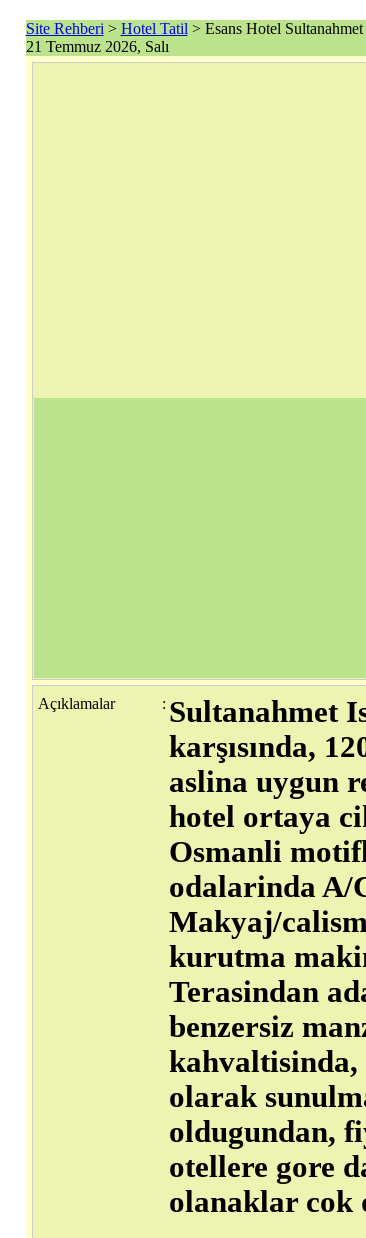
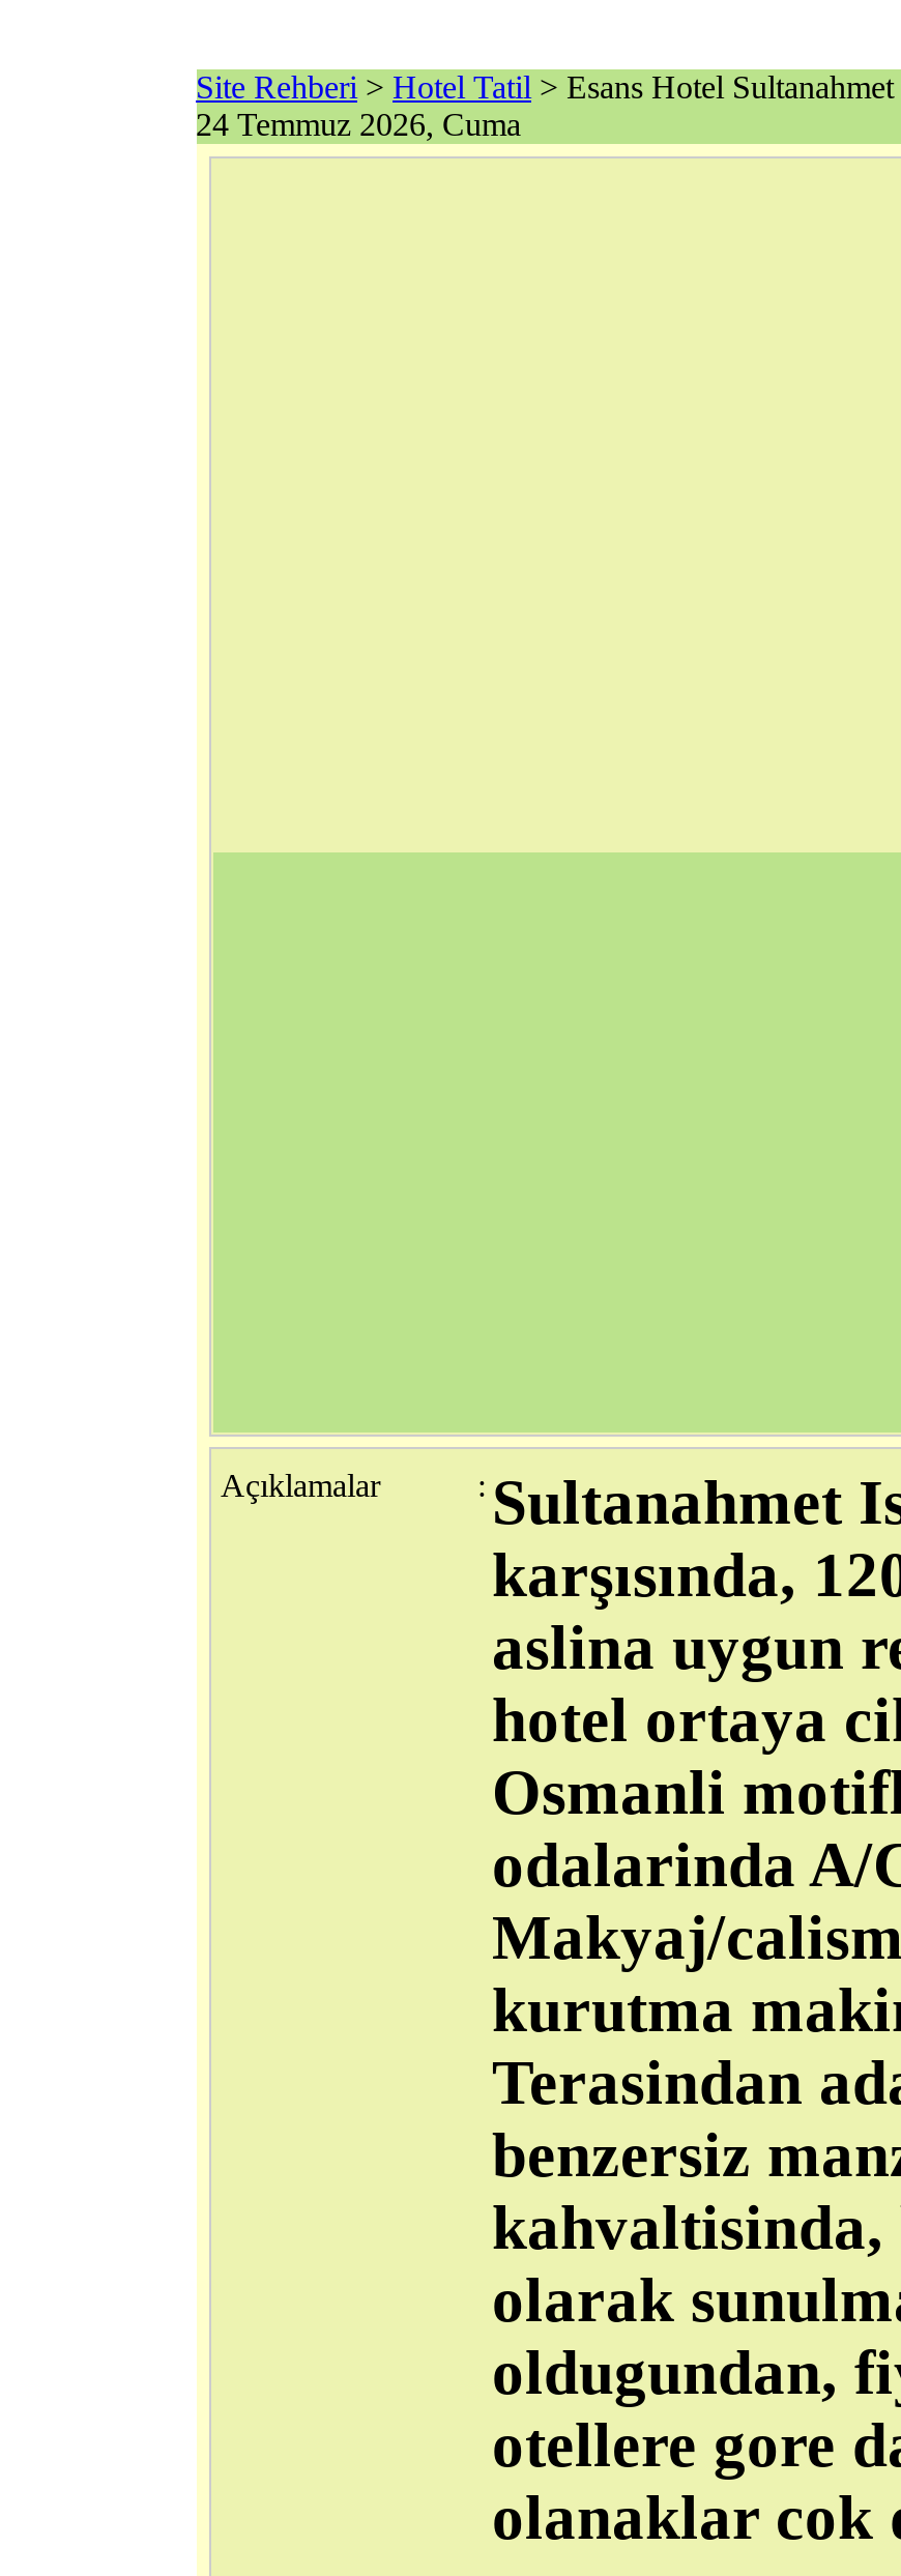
[25,38,168,55] 21 Temmuz 2026, Salı -> [196,107,521,142] 24 Temmuz 2026, Cuma

